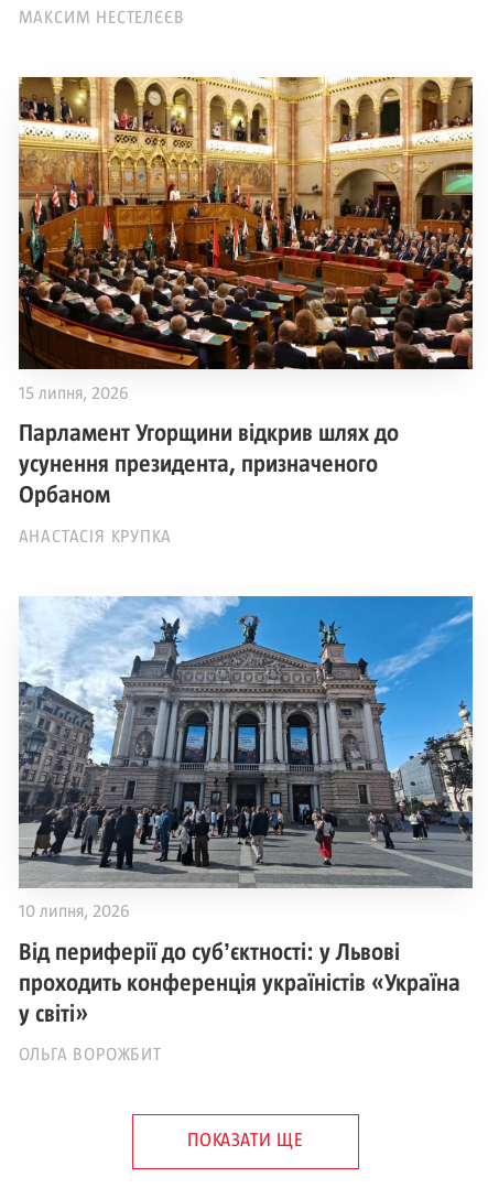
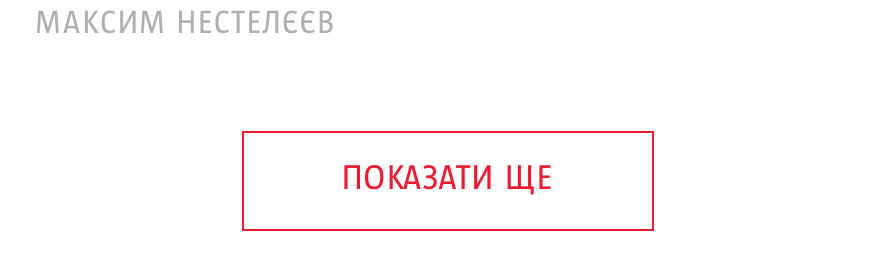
[18,76,474,546] [image] | 15 липня, 2026 | Парламент Угорщини відкрив шлях до | усунення президента, призначеного | Орбаном | АНАСТАСІЯ КРУПКА -> none
[18,595,474,1065] [image] | 10 липня, 2026 | Від периферії до субʼєктності: у Львові | проходить конференція україністів «Україна | у світі» | ОЛЬГА ВОРОЖБИТ -> none

